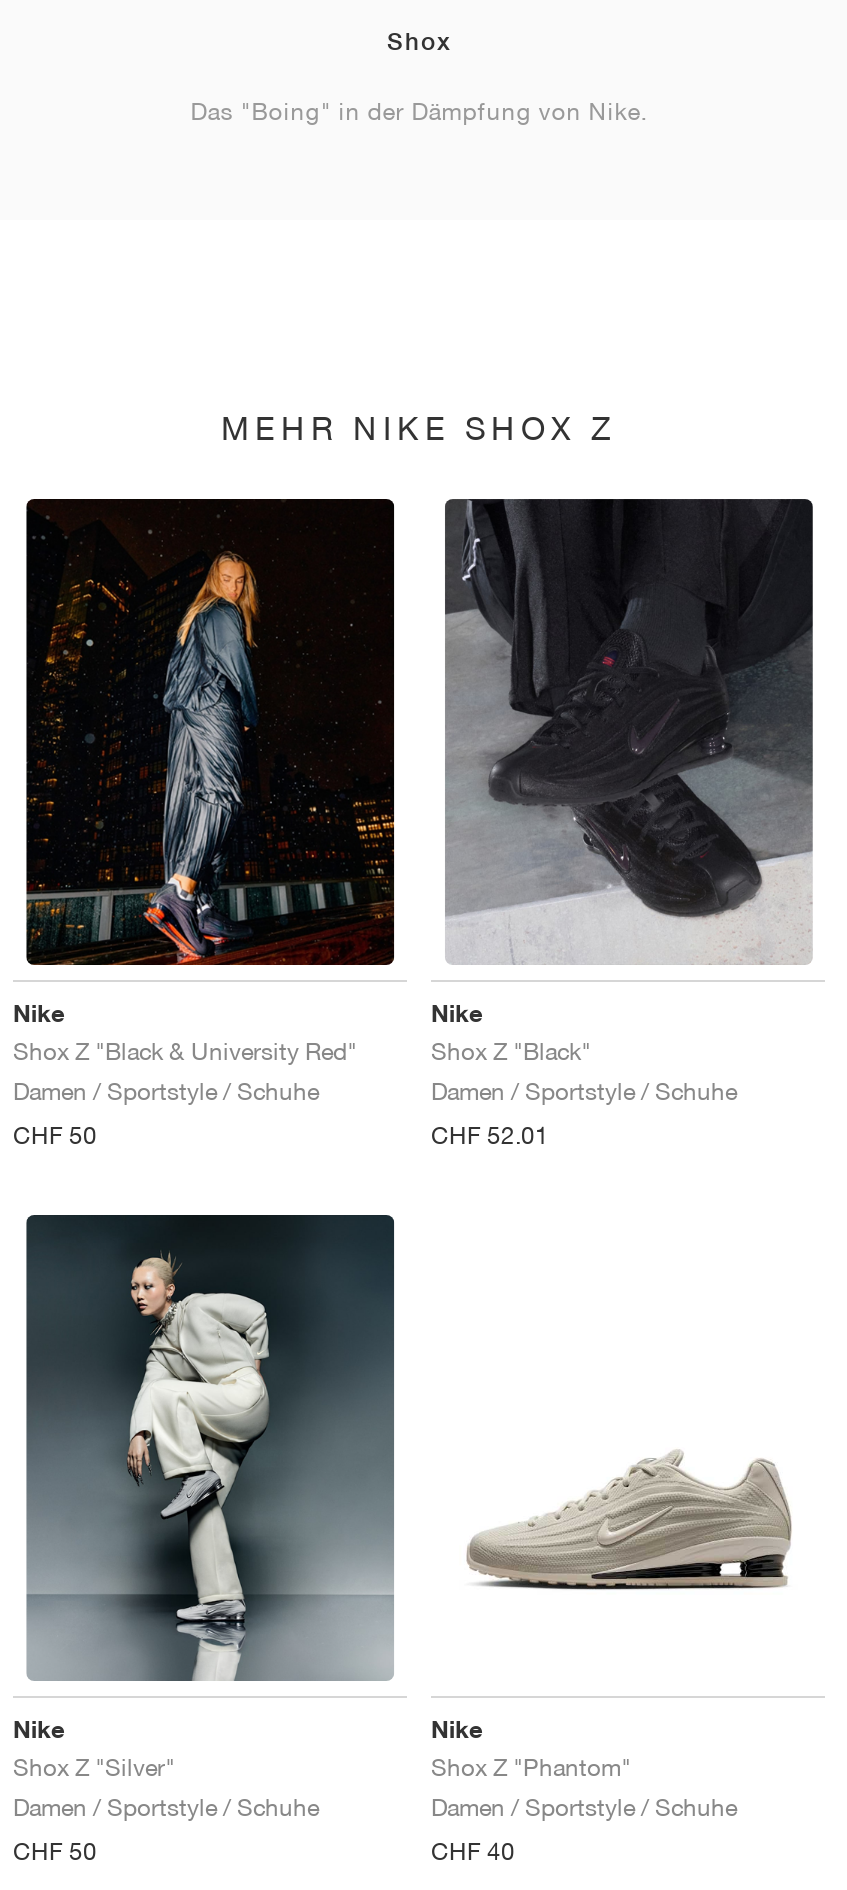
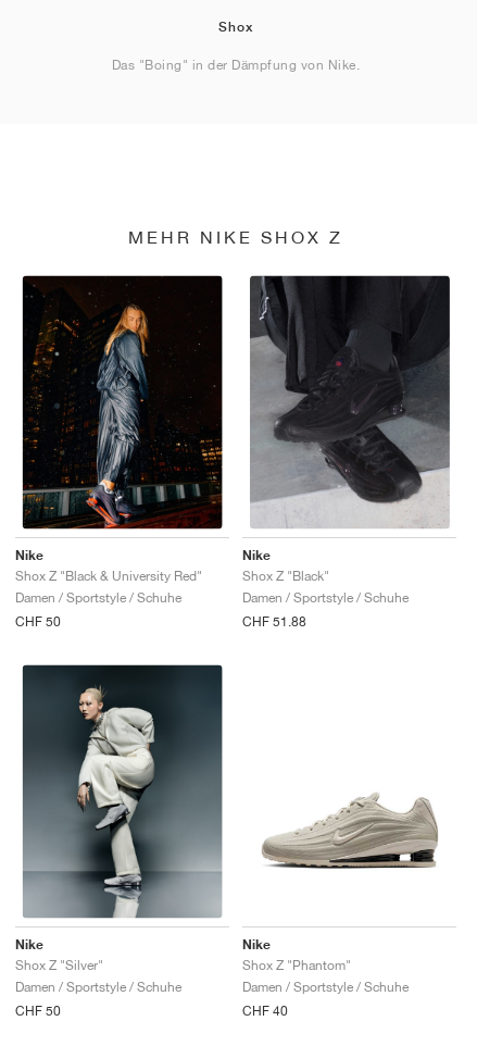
[431,1121,549,1151] CHF 52.01 -> [242,614,306,630] CHF 51.88

